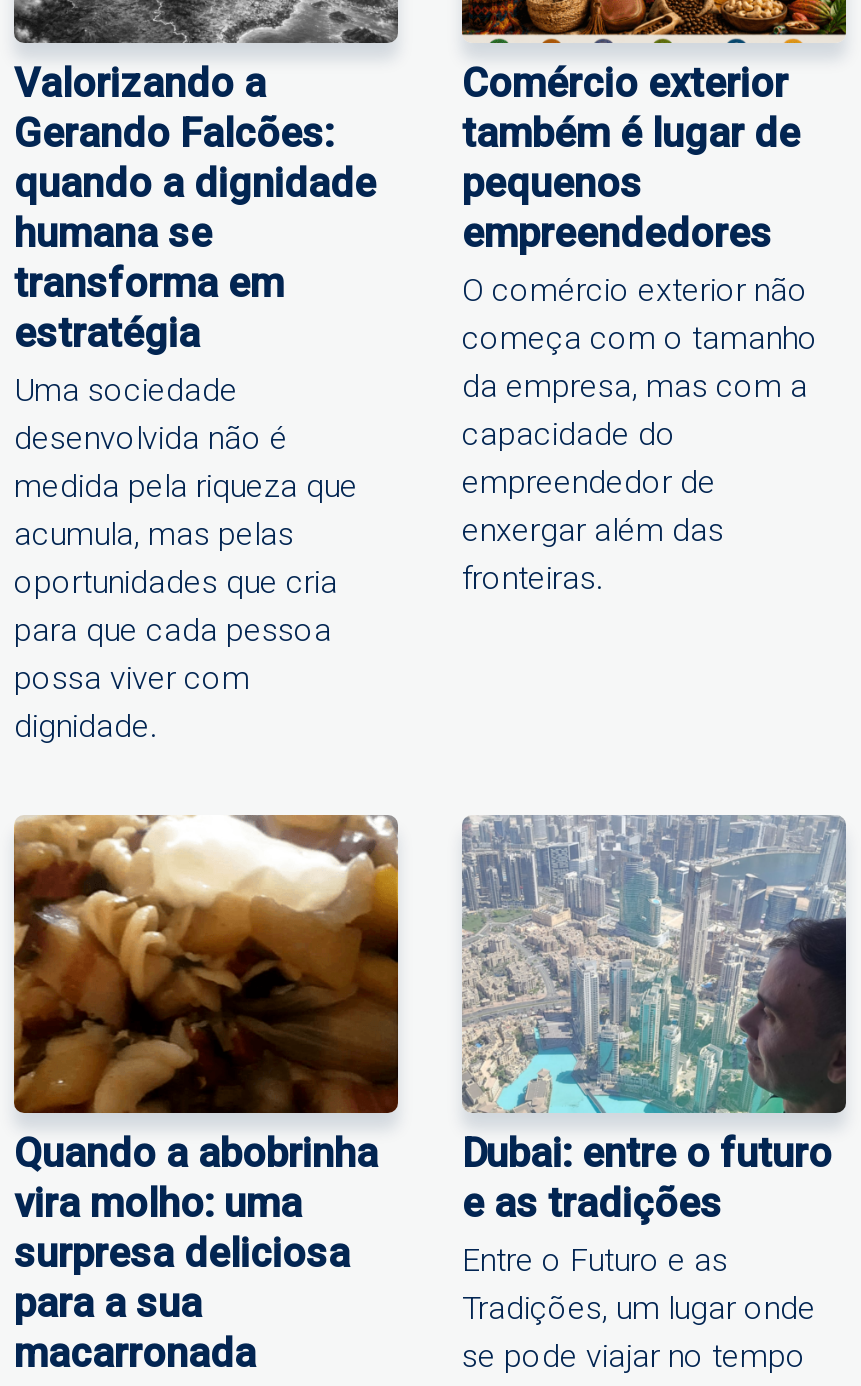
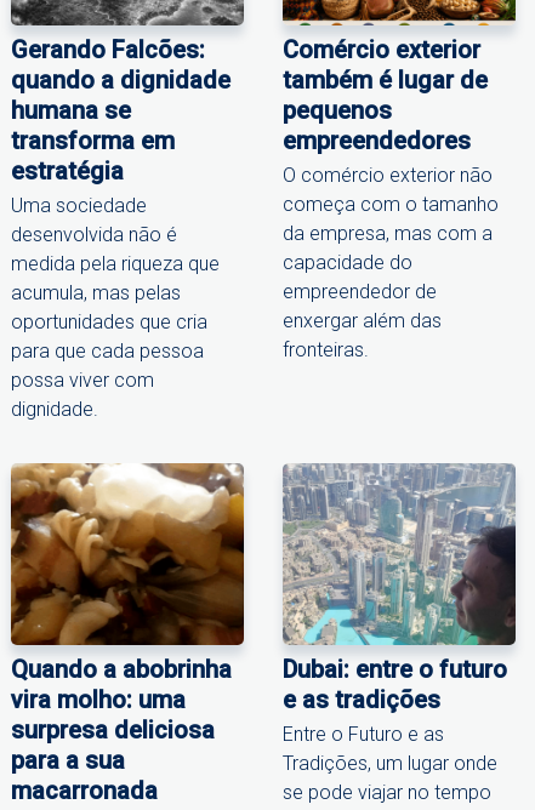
[14,59,266,107] Valorizando a -> none

